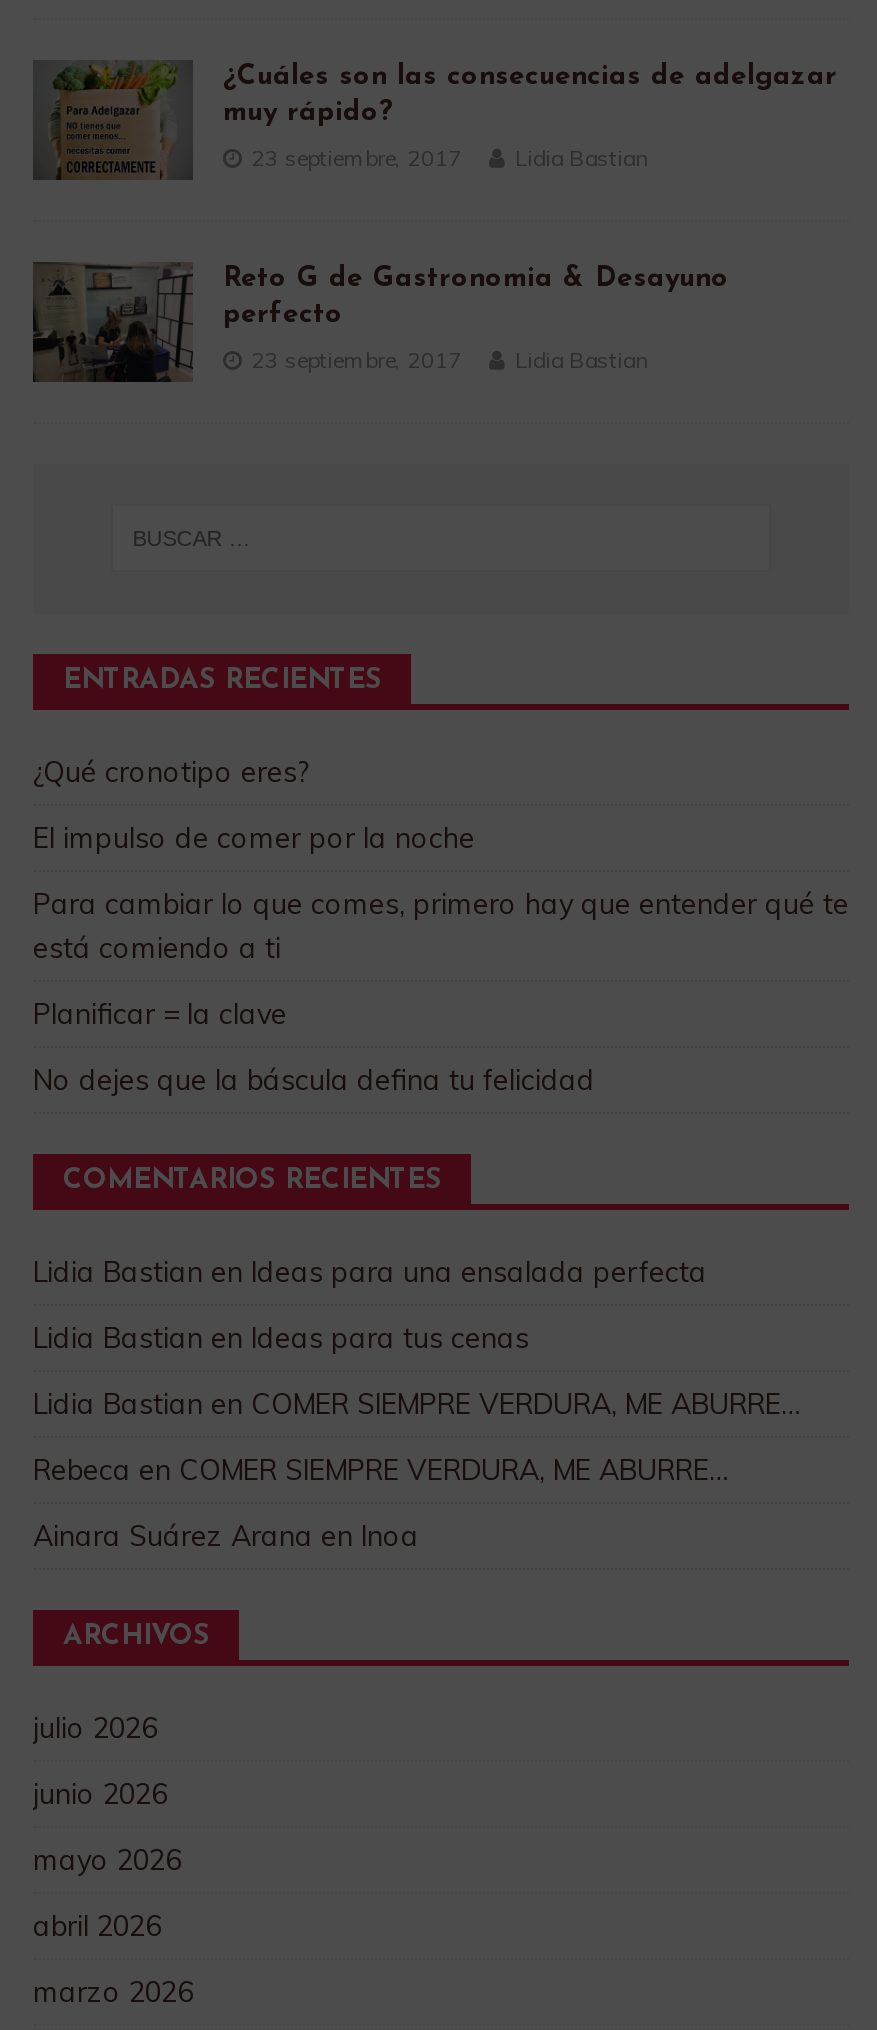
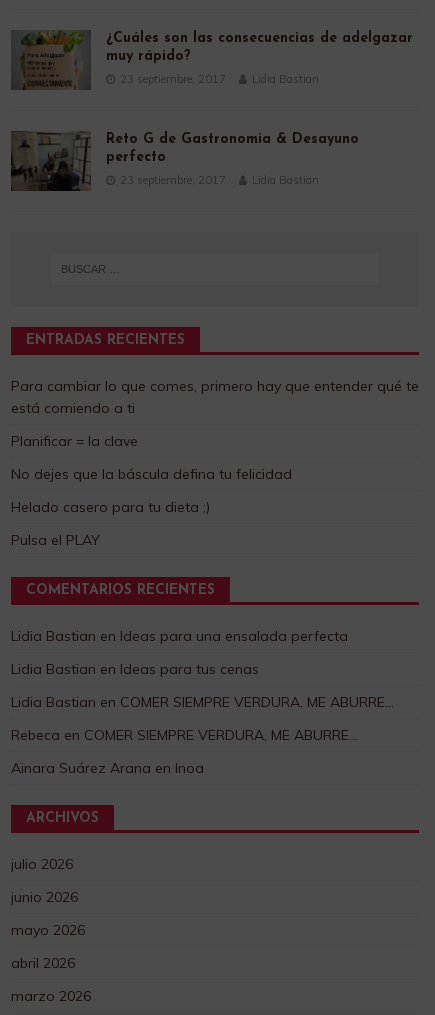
[33,753,475,855] ¿Qué cronotipo eres? | El impulso de comer por la noche -> none
moved [33,885,849,1097] -> [11,377,419,483]: Para cambiar lo que comes, primero hay que entender qué te | está comiendo a ti | Planificar = la clave | No dejes que la báscula defina tu felicidad
none -> [11,498,210,549] Helado casero para tu dieta ;) | Pulsa el PLAY

